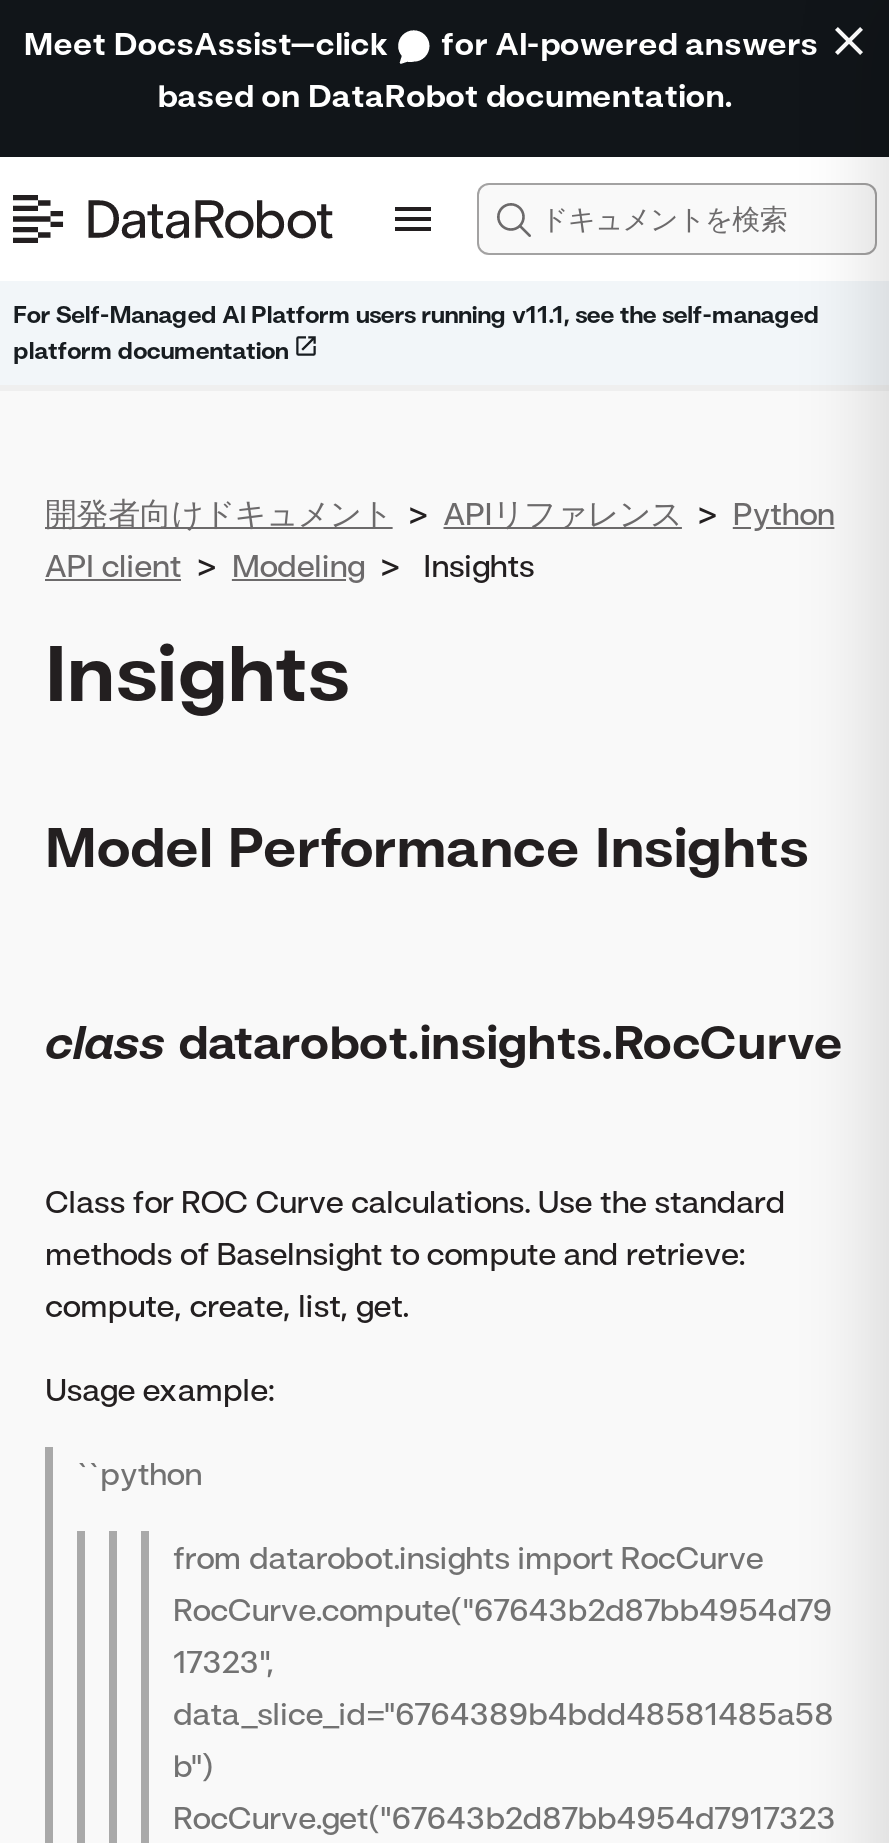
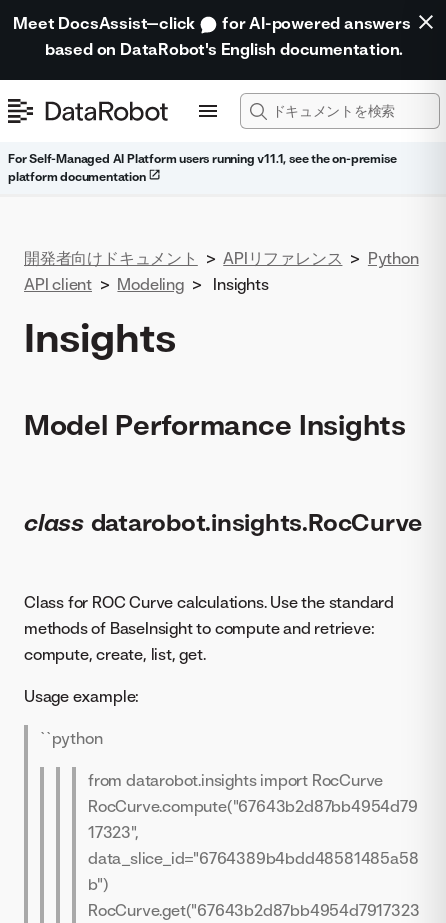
[158,75,732,115] based on DataRobot documentation. -> [45,39,403,59] based on DataRobot's English documentation.
[13,299,819,329] For Self-Managed AI Platform users running v11.1, see the self-managed -> [8,151,396,166] For Self-Managed AI Platform users running v11.1, see the on-premise

